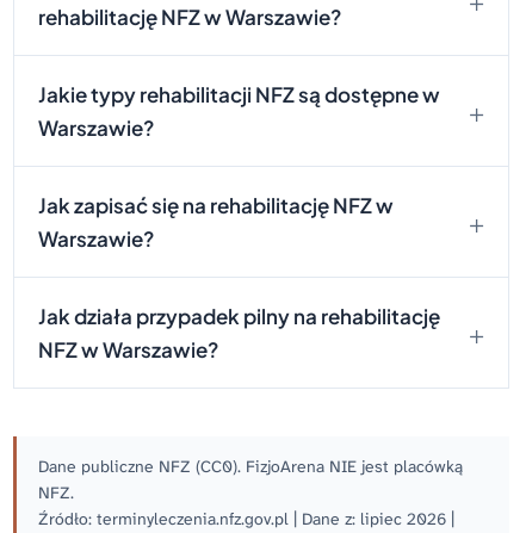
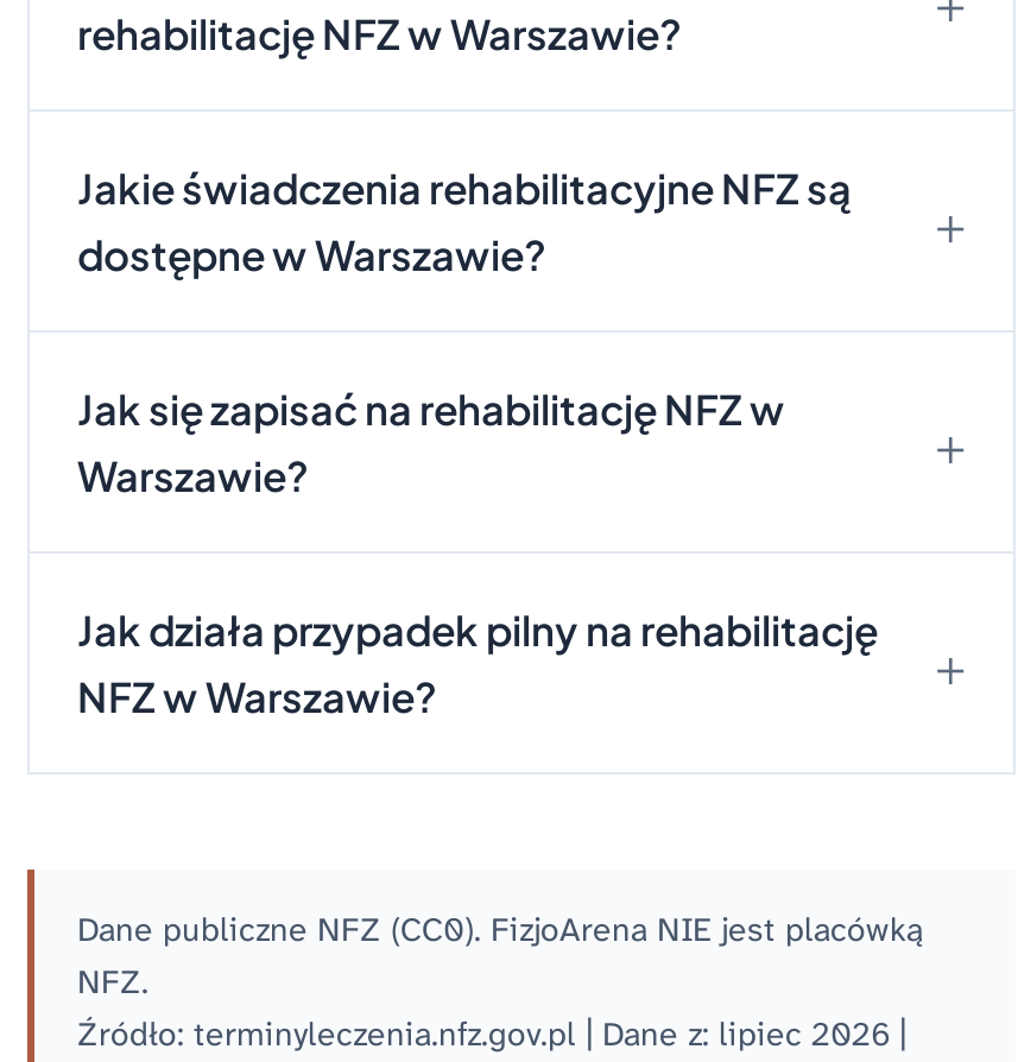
[38,81,440,141] Jakie typy rehabilitacji NFZ są dostępne w | Warszawie? -> [77,162,852,280] Jakie świadczenia rehabilitacyjne NFZ są | dostępne w Warszawie?
[38,192,394,218] Jak zapisać się na rehabilitację NFZ w -> [77,383,785,435] Jak się zapisać na rehabilitację NFZ w

